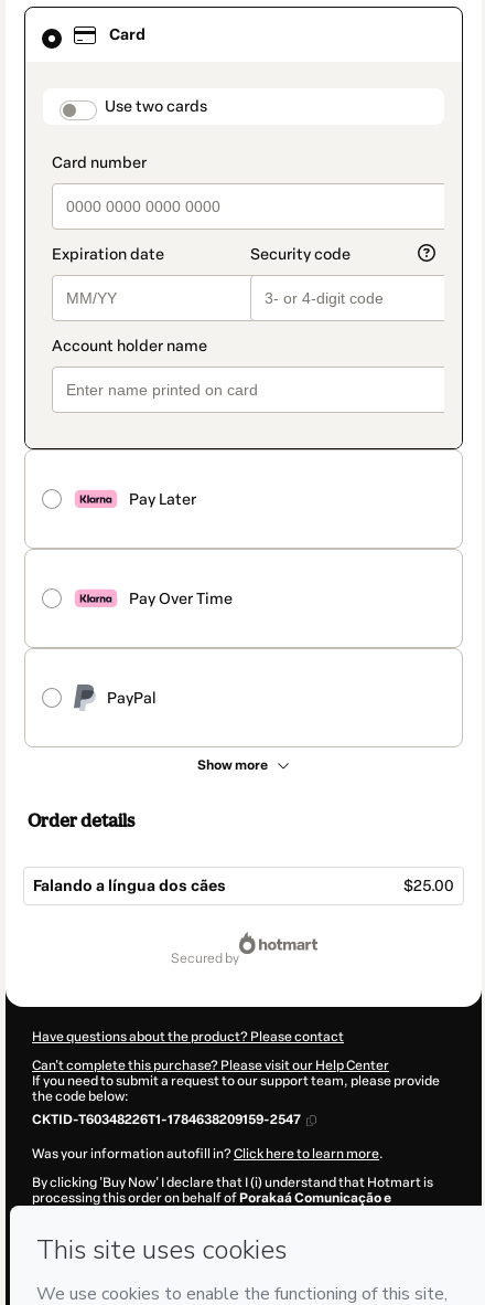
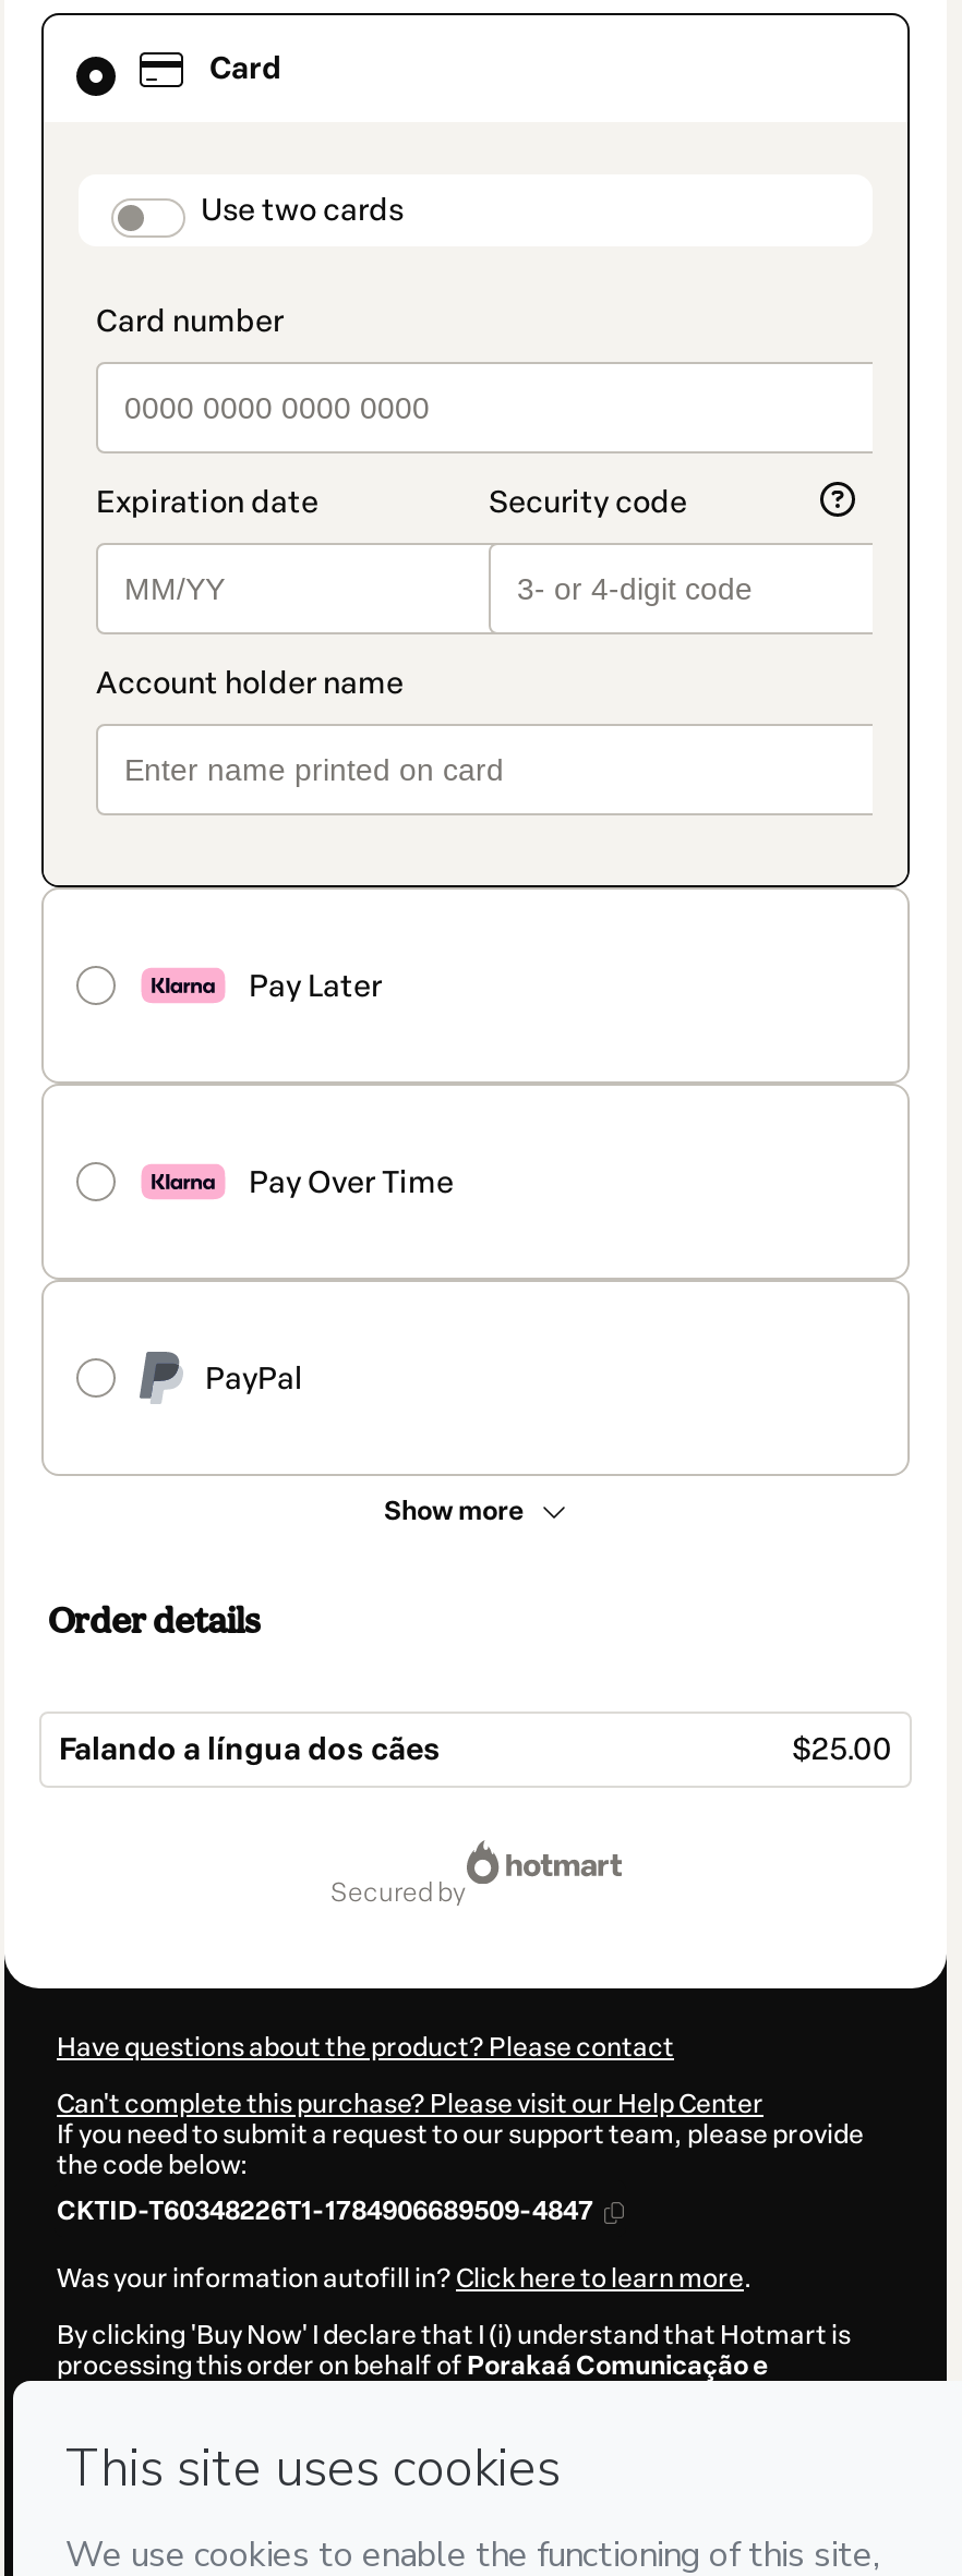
[32,1112,302,1128] CKTID-T60348226T1-1784638209159-2547 -> [57,2196,596,2227] CKTID-T60348226T1-1784906689509-4847

